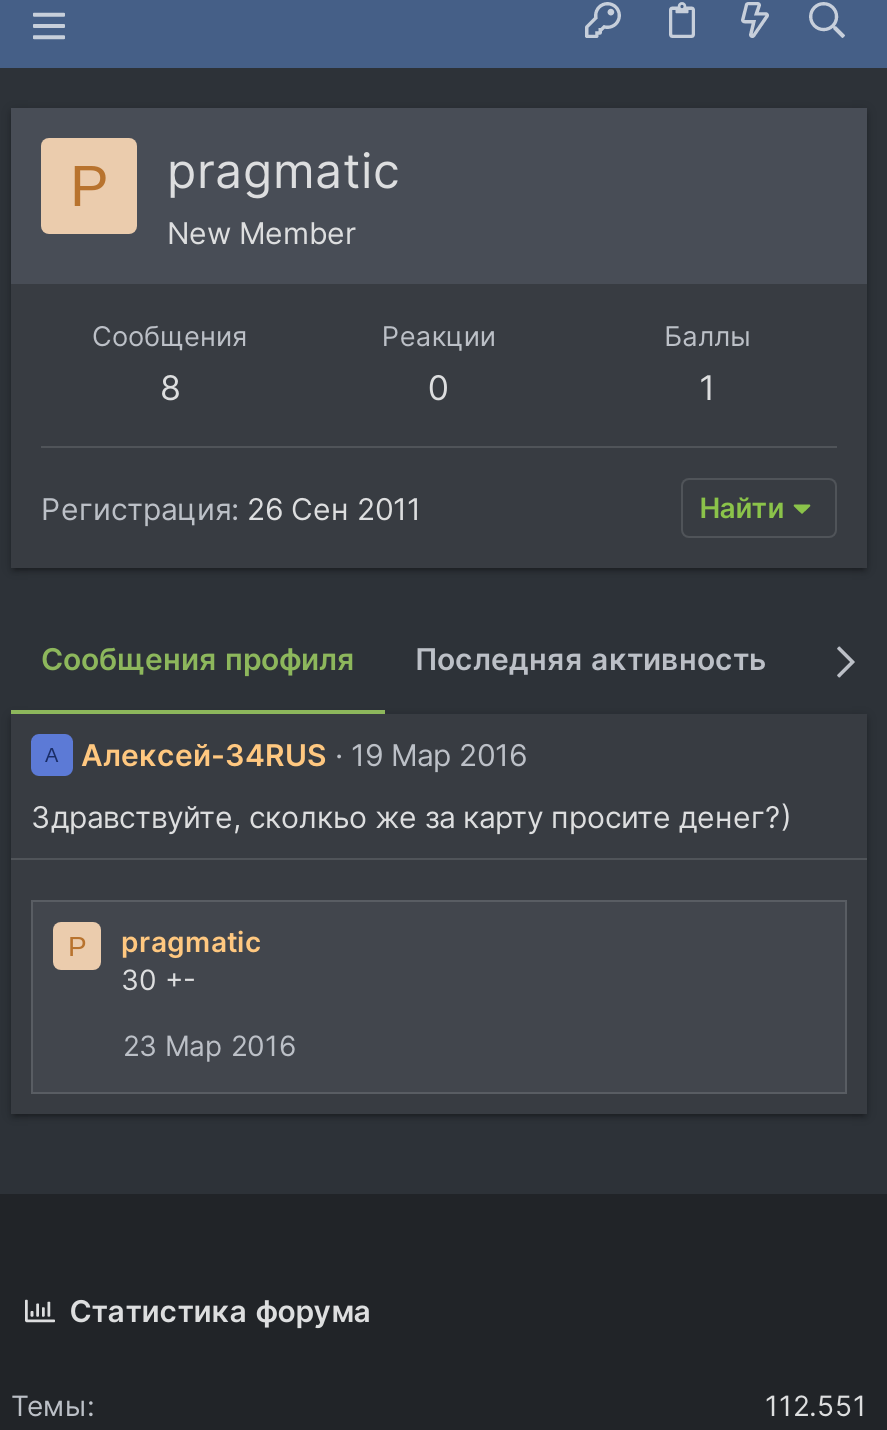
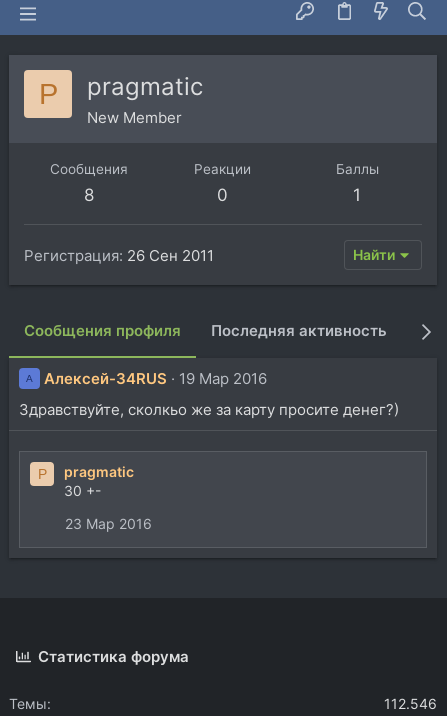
[765,1388,867,1422] 112.551 -> [384,695,437,712] 112.546

